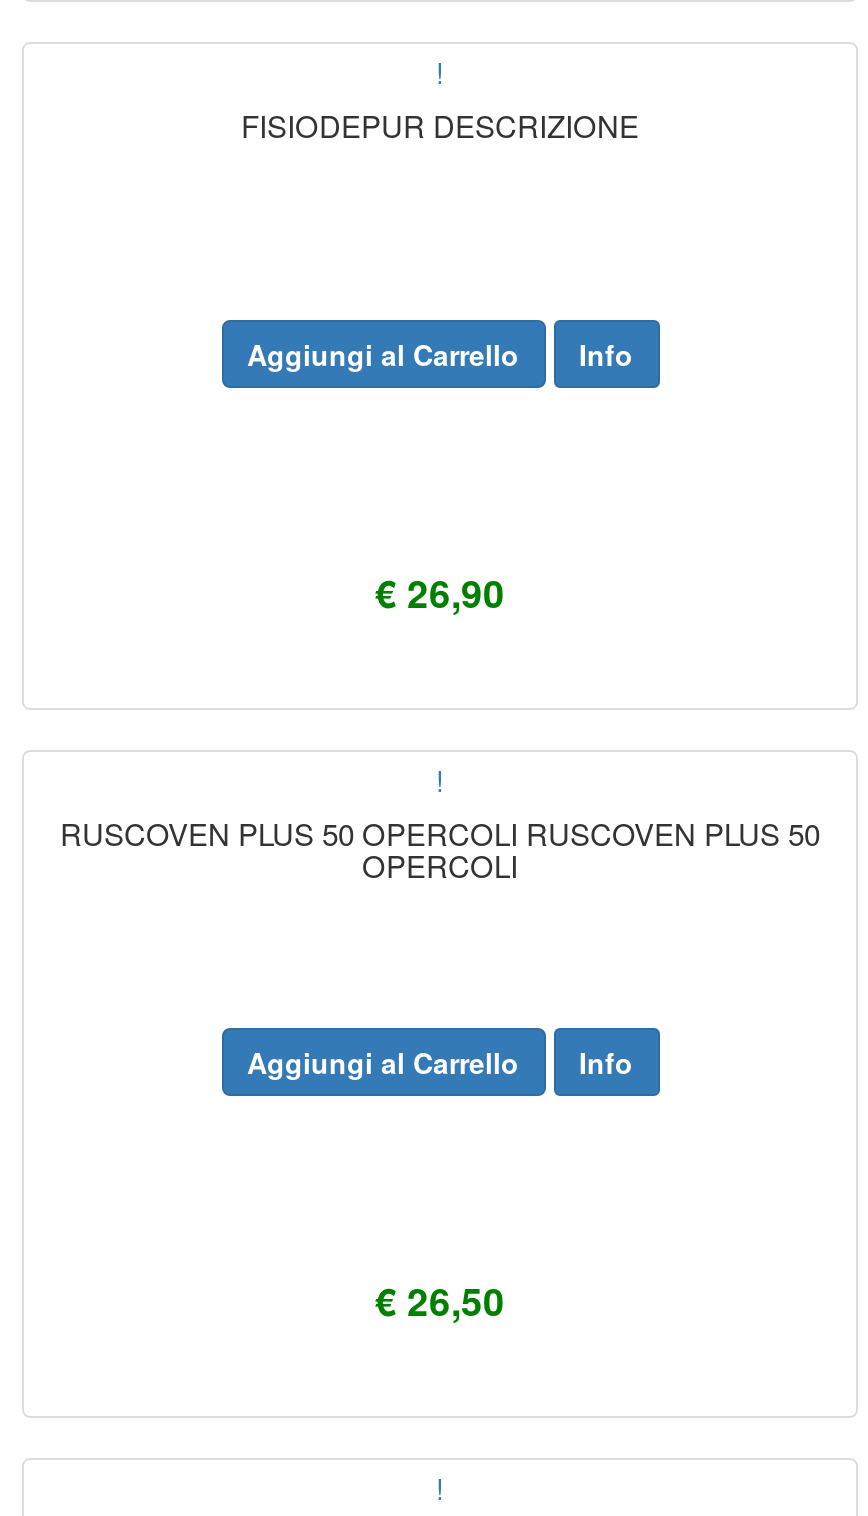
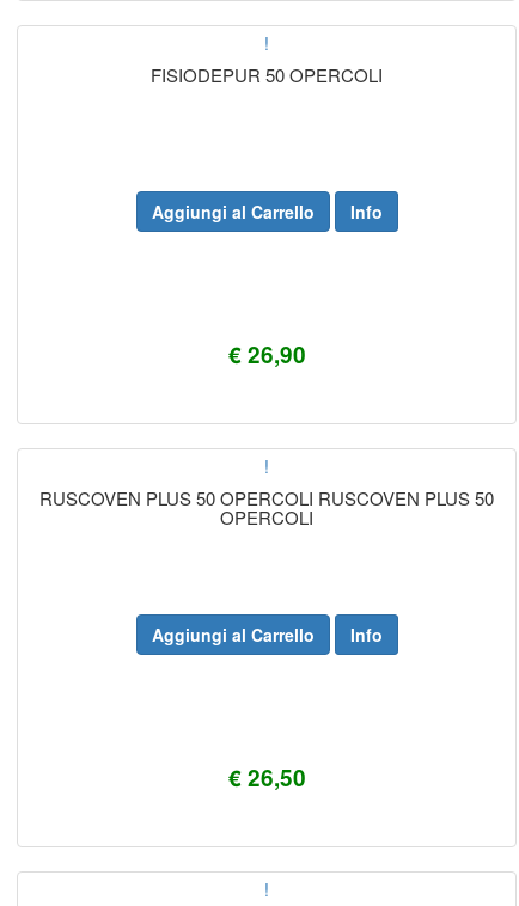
[241,103,639,145] FISIODEPUR DESCRIZIONE -> [151,62,383,87] FISIODEPUR 50 OPERCOLI

